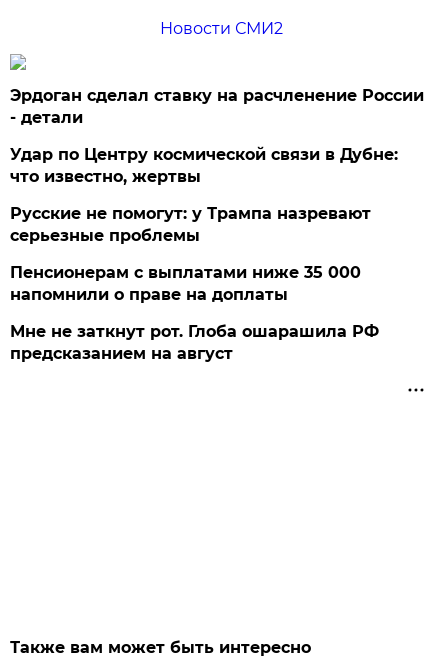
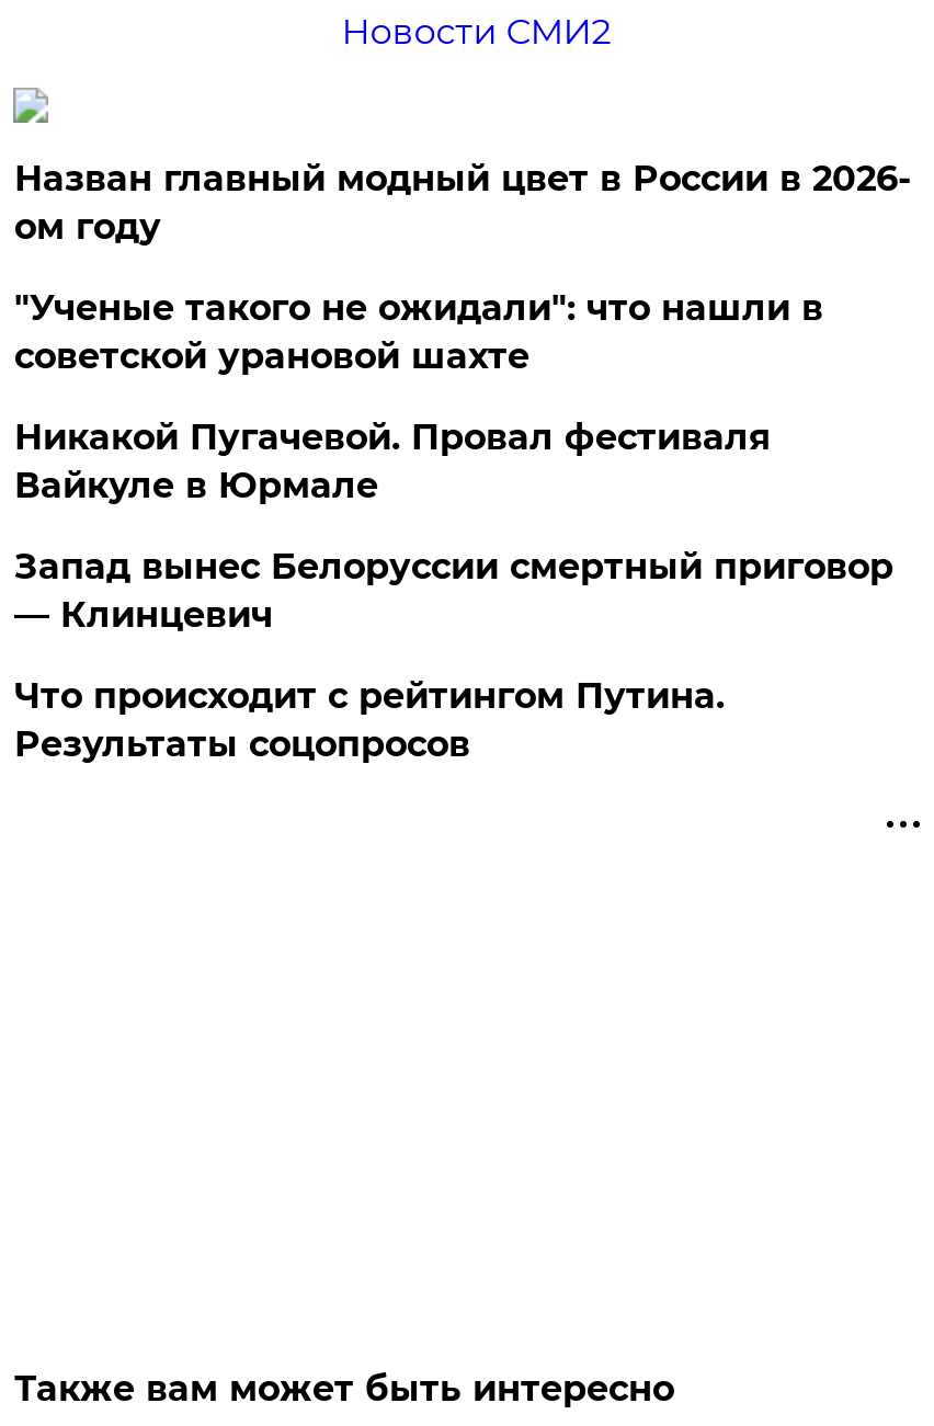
[10,86,424,127] Эрдоган сделал ставку на расчленение России | - детали -> [14,159,911,249] Назван главный модный цвет в России в 2026- | ом году
[10,145,398,186] Удар по Центру космической связи в Дубне: | что известно, жертвы -> [14,288,823,378] "Ученые такого не ожидали": что нашли в | советской урановой шахте
[10,204,371,245] Русские не помогут: у Трампа назревают | серьезные проблемы -> [14,418,770,507] Никакой Пугачевой. Провал фестиваля | Вайкуле в Юрмале
[10,263,361,304] Пенсионерам с выплатами ниже 35 000 | напомнили о праве на доплаты -> [14,547,893,637] Запад вынес Белоруссии смертный приговор | — Клинцевич
[10,322,379,363] Мне не заткнут рот. Глоба ошарашила РФ | предсказанием на август -> [14,676,724,766] Что происходит с рейтингом Путина. | Результаты соцопросов

